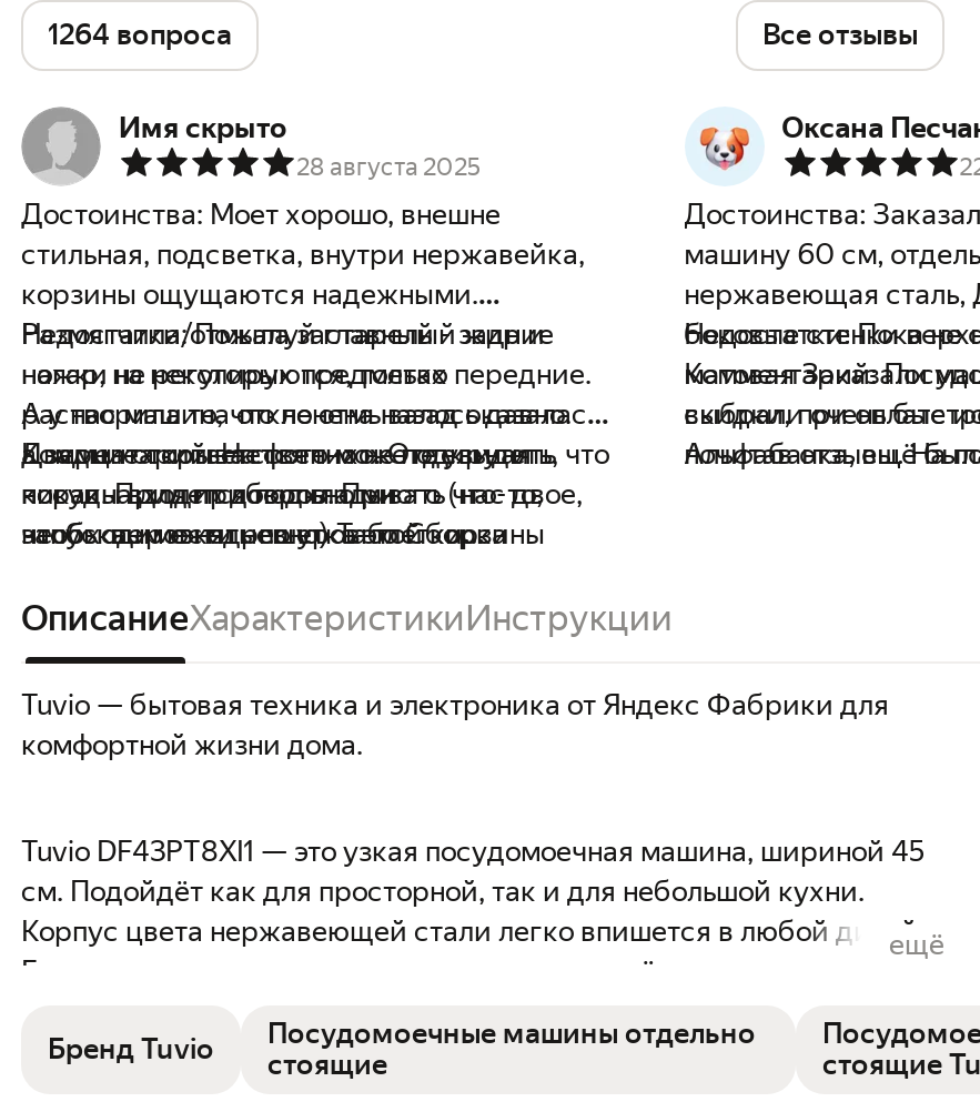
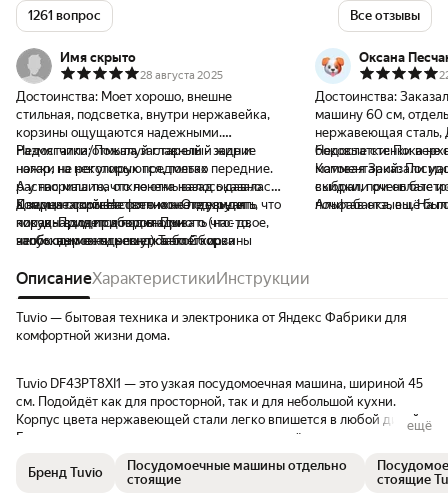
[48,18,232,51] 1264 вопроса -> [28,8,101,23] 1261 вопрос

